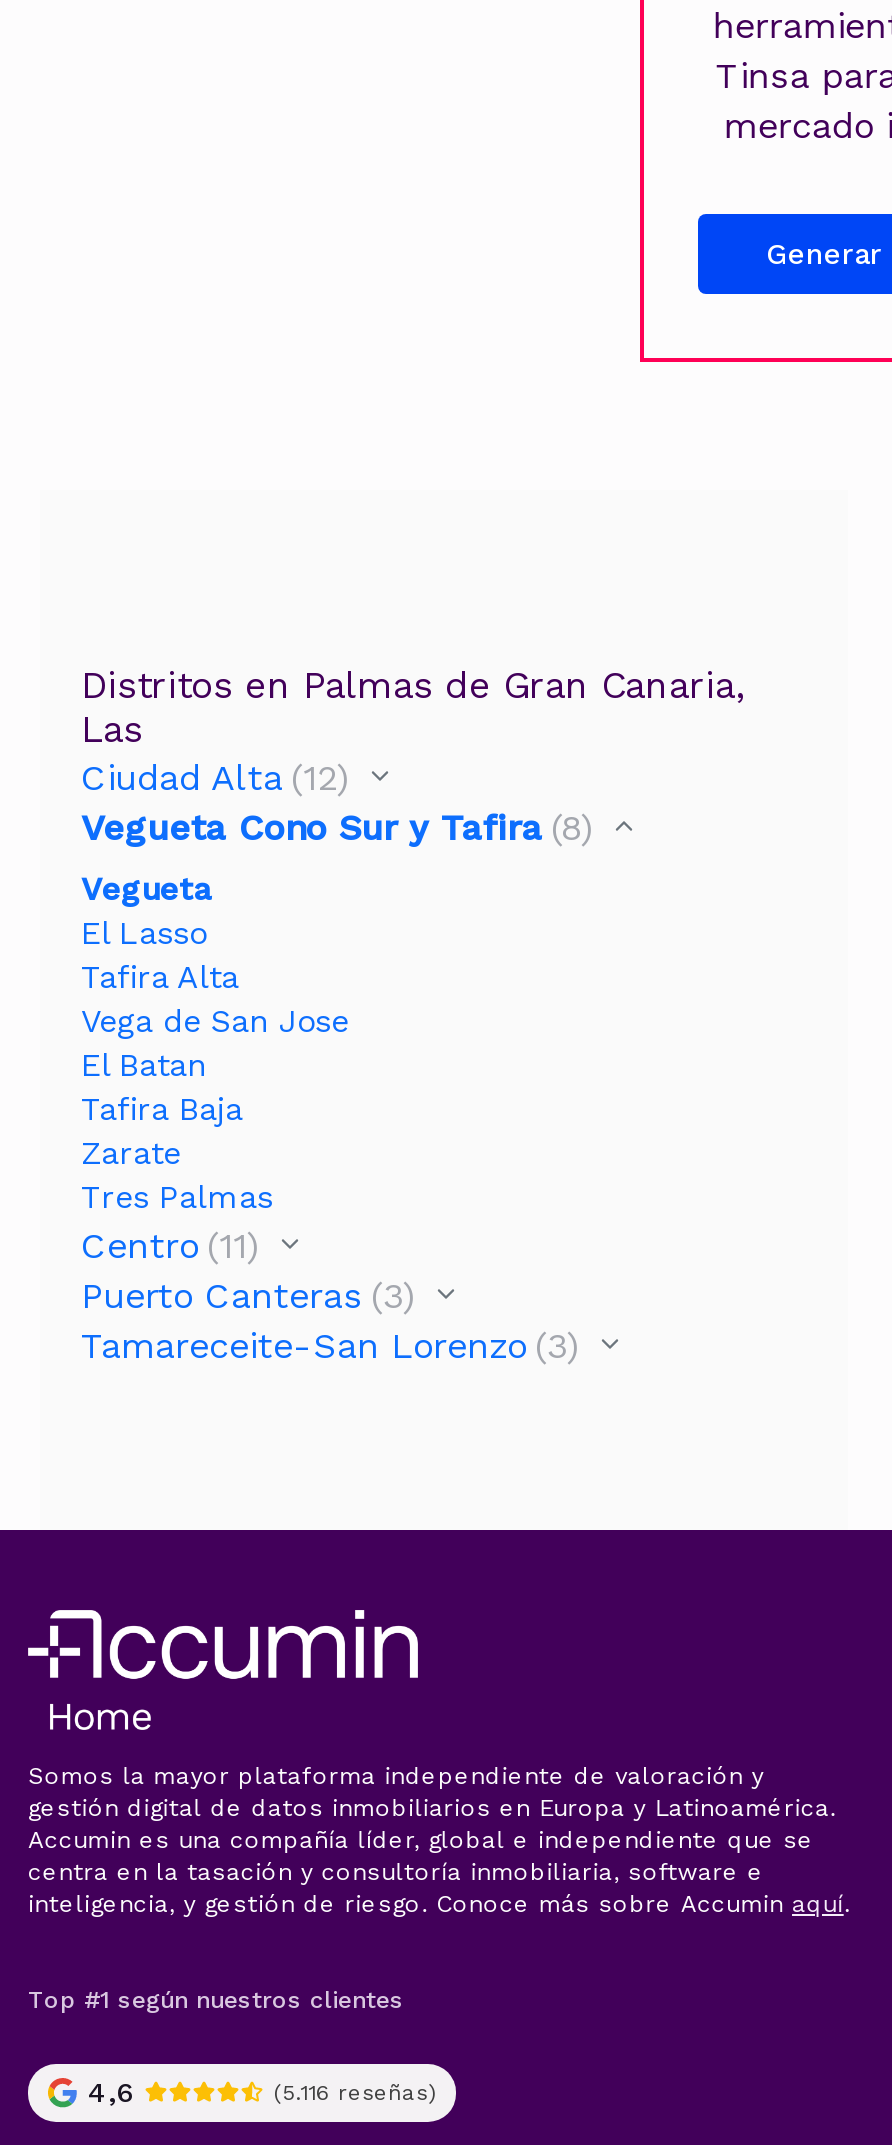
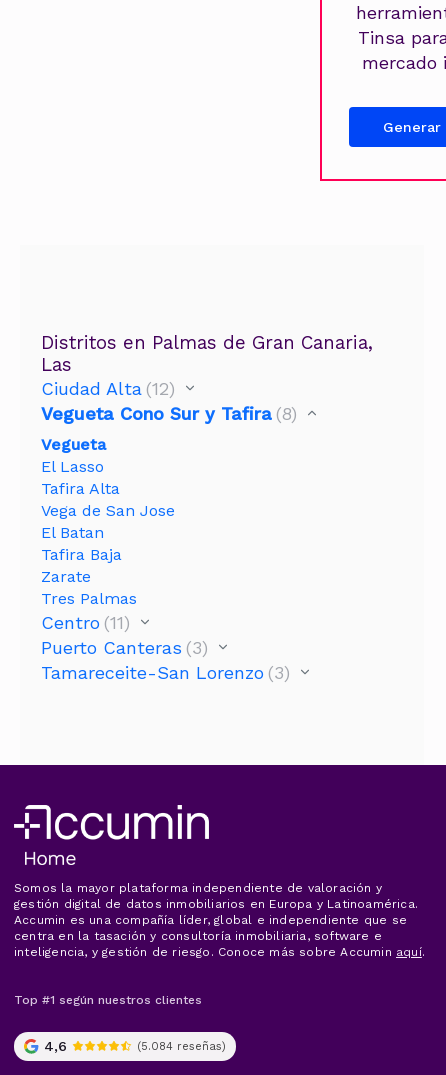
[274,2080,436,2106] (5.116 reseñas) -> [137,1040,226,1053] (5.084 reseñas)

